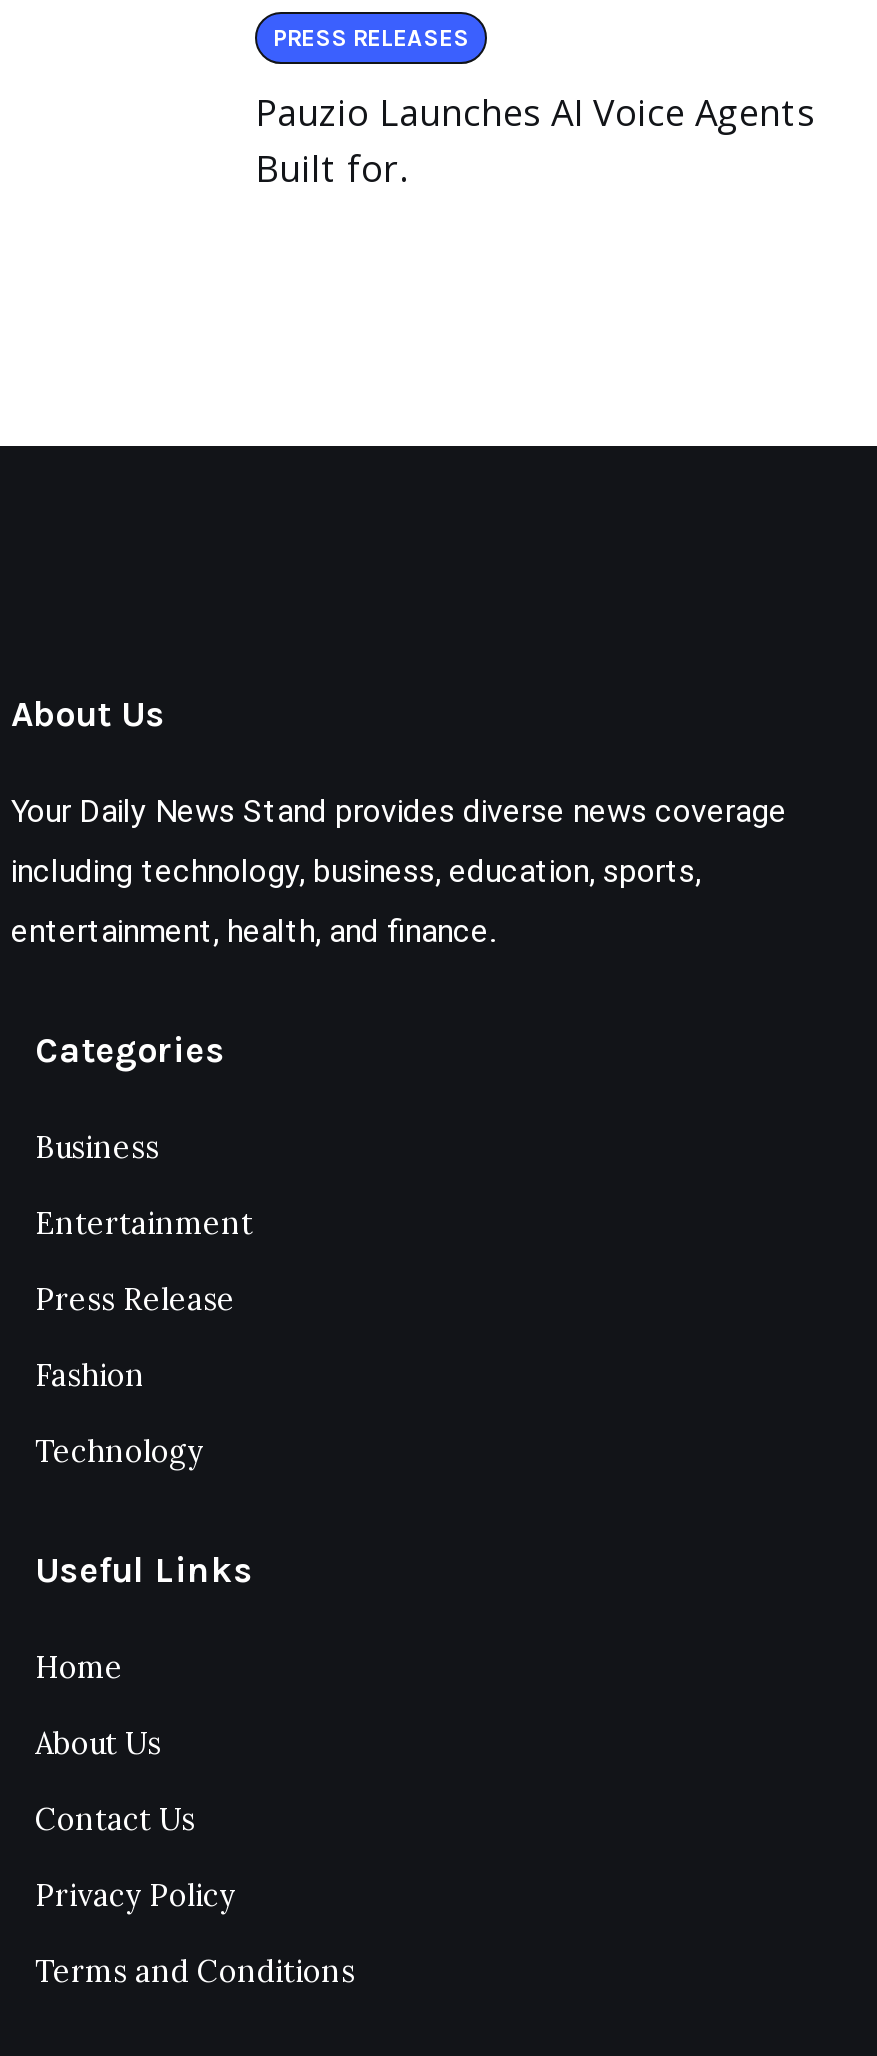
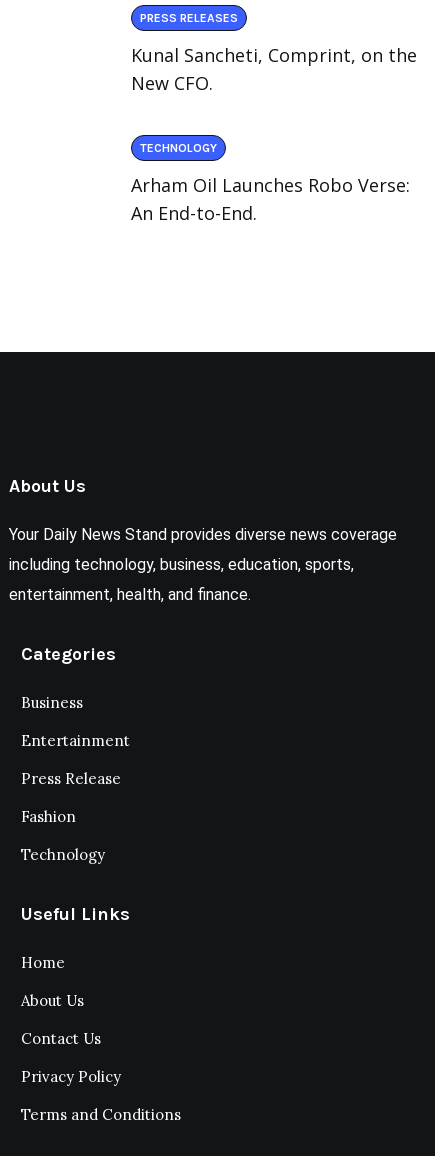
[255,89,815,193] Pauzio Launches AI Voice Agents | Built for. -> [131,43,417,225] Kunal Sancheti, Comprint, on the | New CFO. | TECHNOLOGY | Arham Oil Launches Robo Verse: | An End-to-End.

